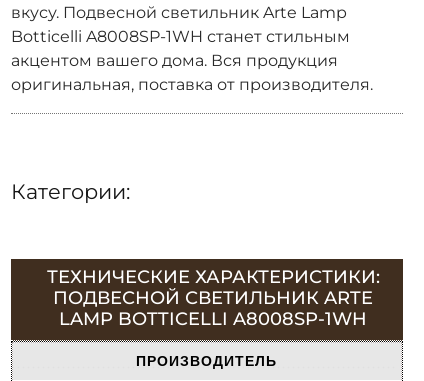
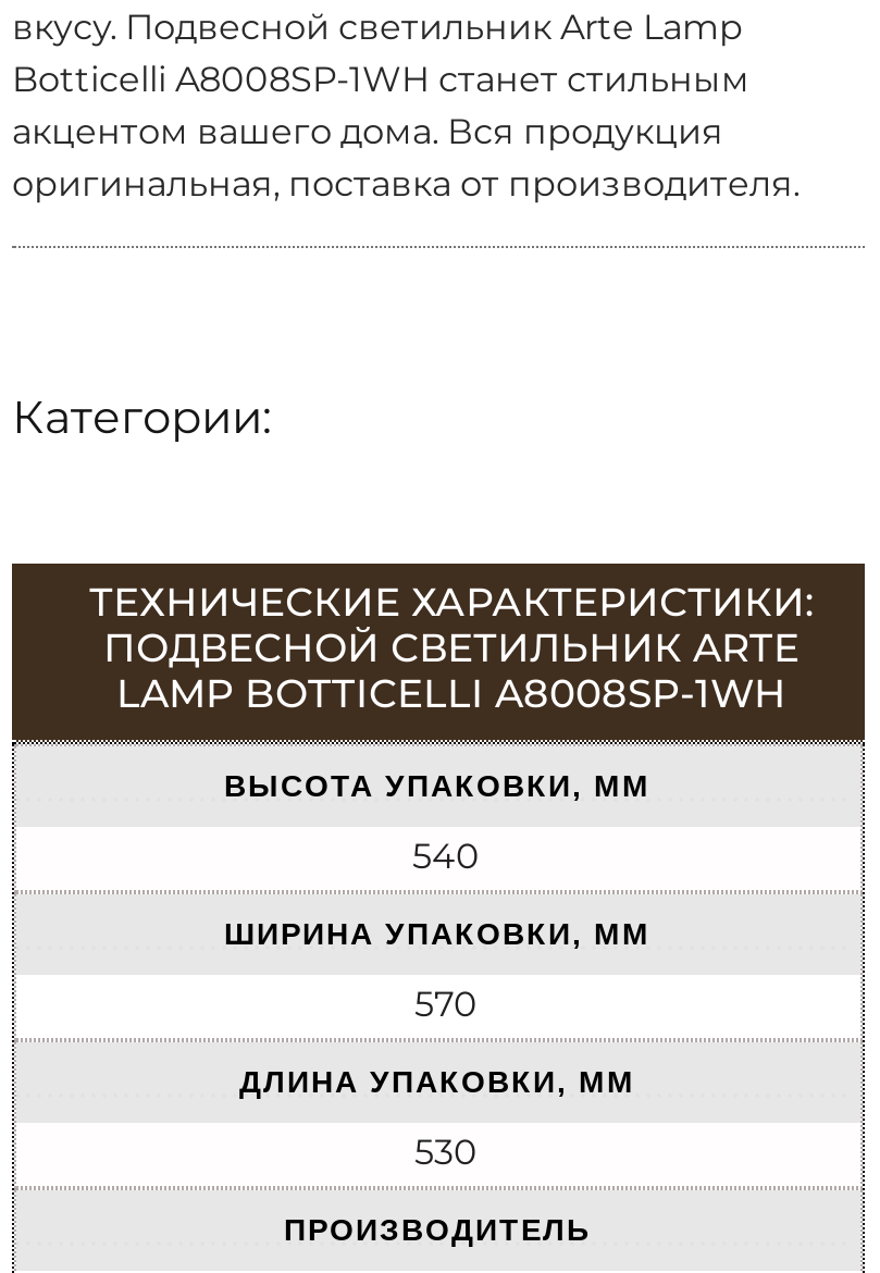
none -> [224,768,650,1173] ВЫСОТА УПАКОВКИ, ММ | 540 | ШИРИНА УПАКОВКИ, ММ | 570 | ДЛИНА УПАКОВКИ, ММ | 530

